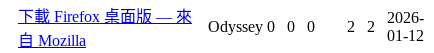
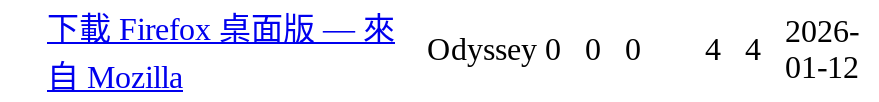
[347,18,355,35] 2 -> [705,32,721,66] 4
[367,18,375,35] 2 -> [745,32,761,66] 4

